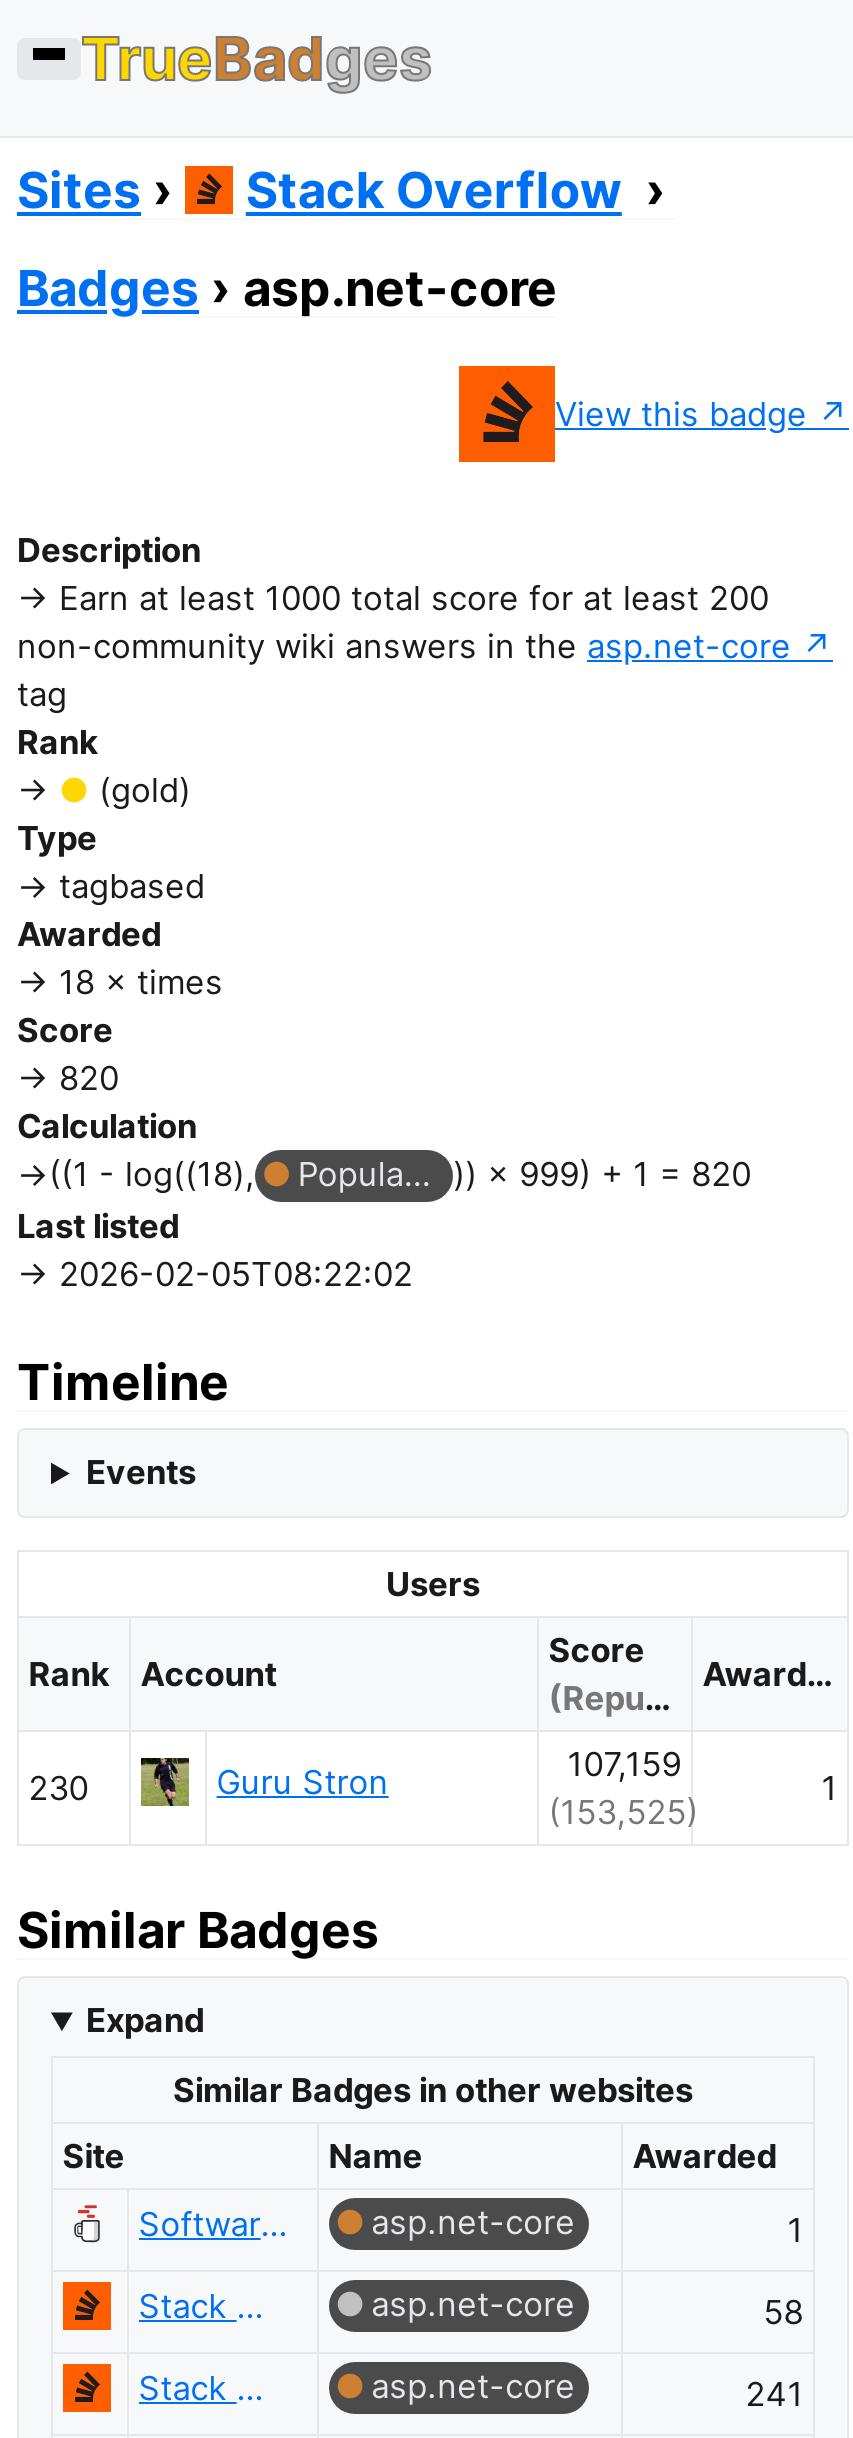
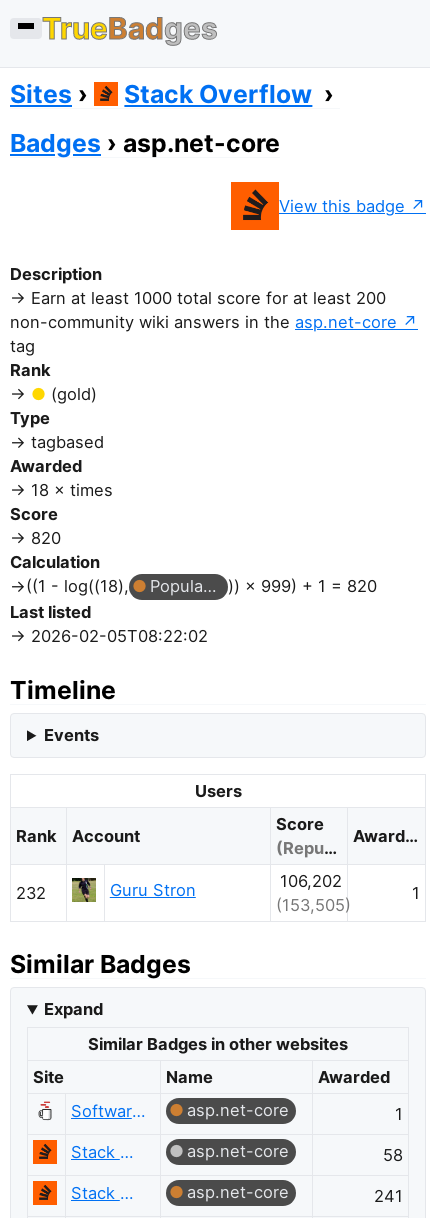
[567,1744,681,1784] 107,159 -> [280,871,342,891] 106,202
[29,1768,89,1808] 230 -> [16,883,46,903] 232
[549,1792,699,1832] (153,525) -> [276,895,351,915] (153,505)

